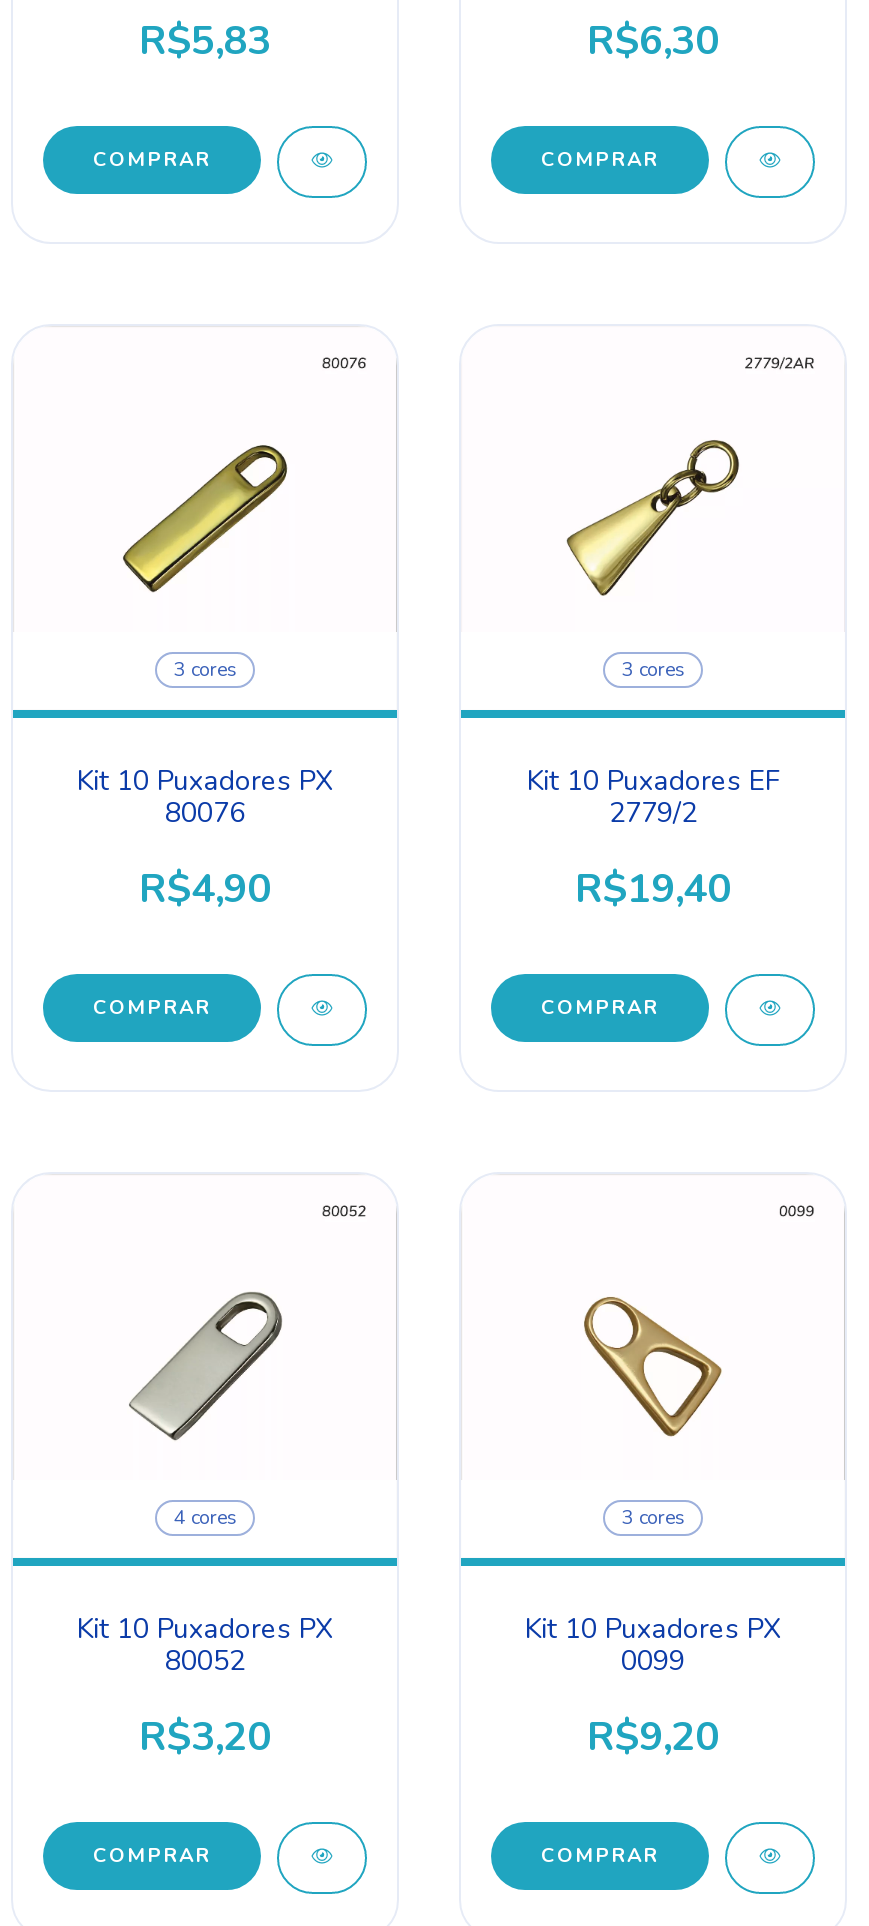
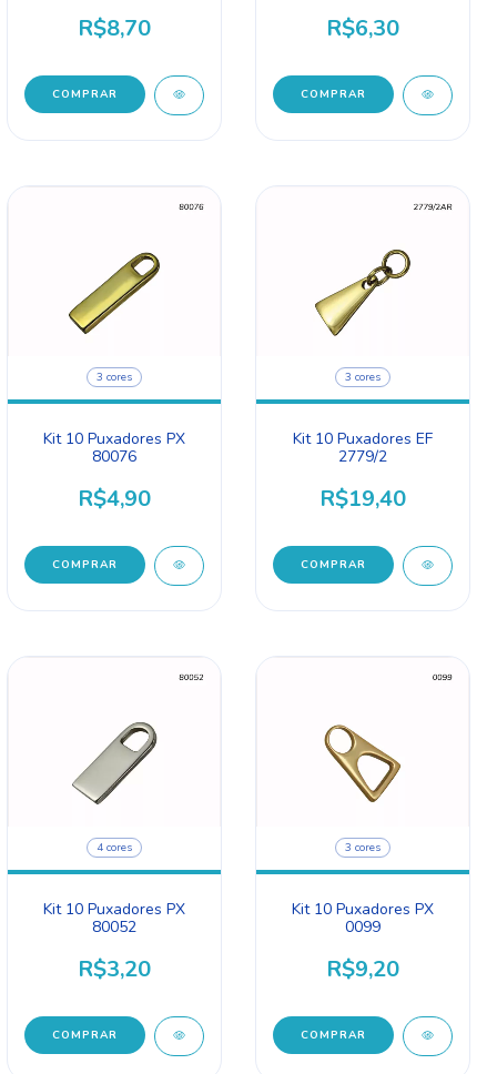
[139,14,271,68] R$5,83 -> [78,13,151,43] R$8,70

